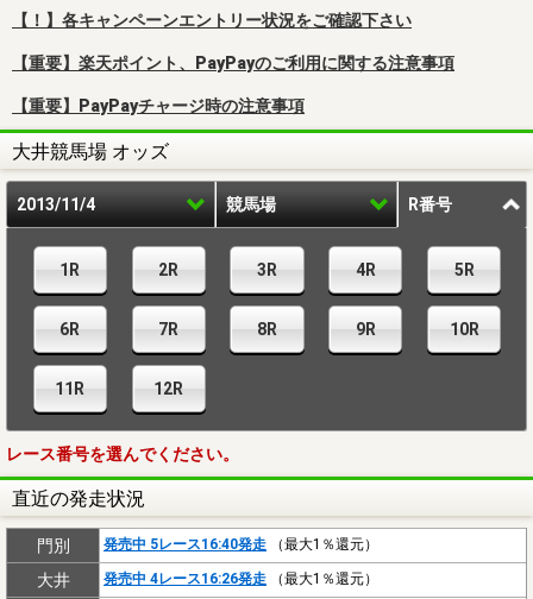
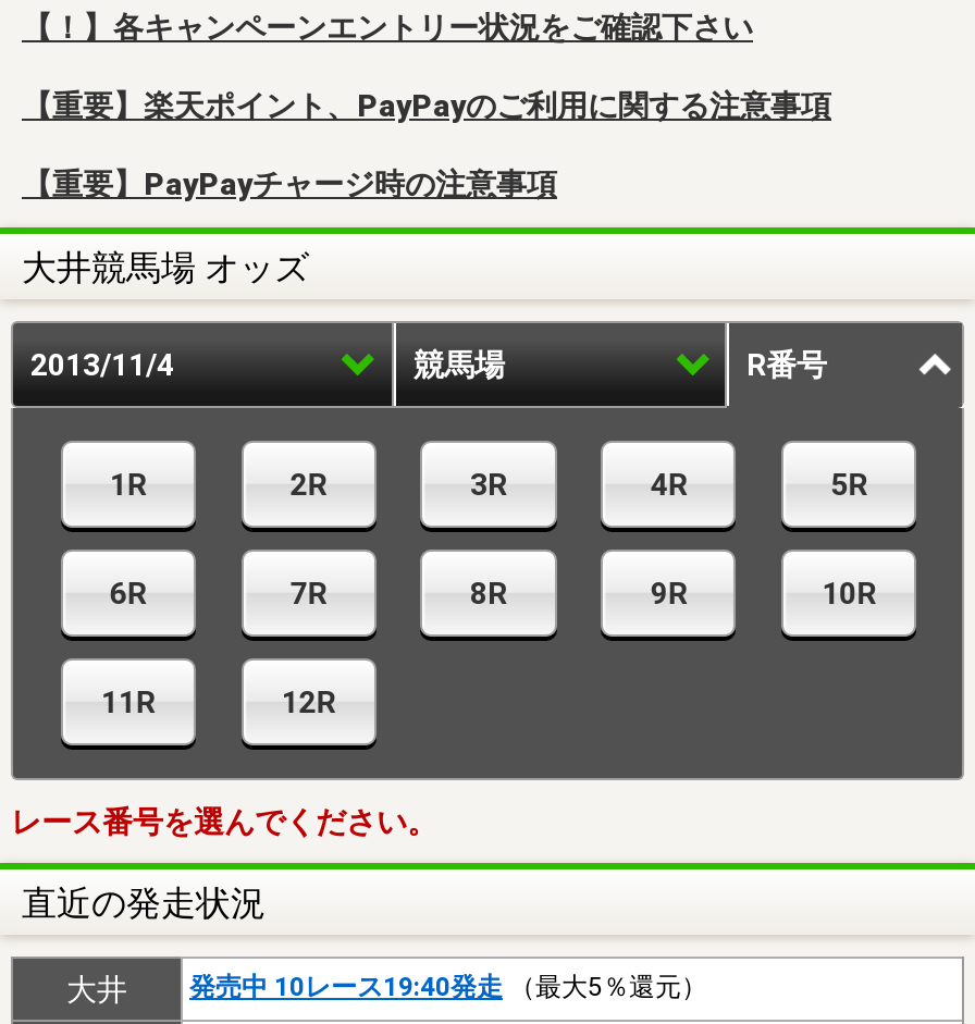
[36,536,378,555] 門別 | 発売中 5レース16:40発走（最大1％還元） -> none
[104,570,378,587] 発売中 4レース16:26発走（最大1％還元） -> [189,971,707,1002] 発売中 10レース19:40発走（最大5％還元）

